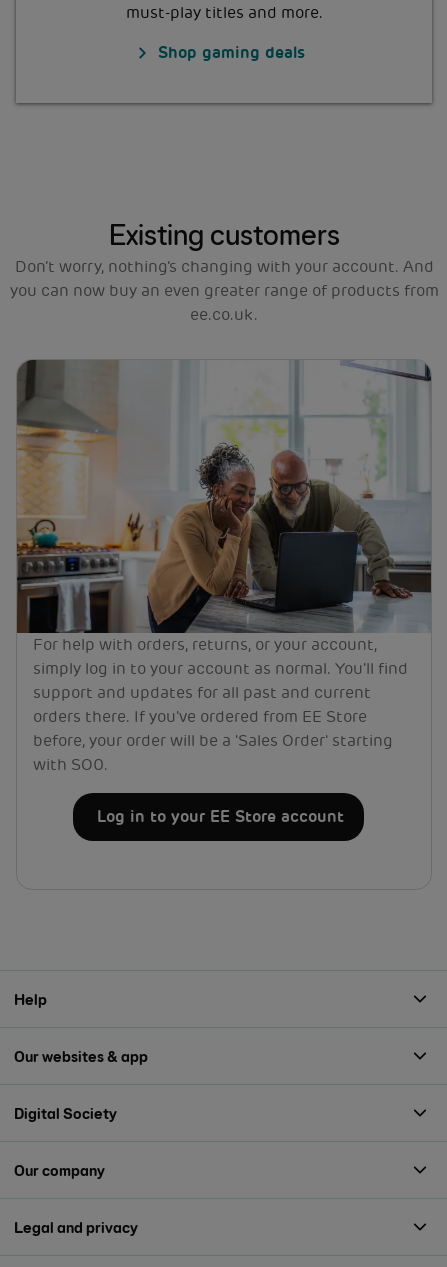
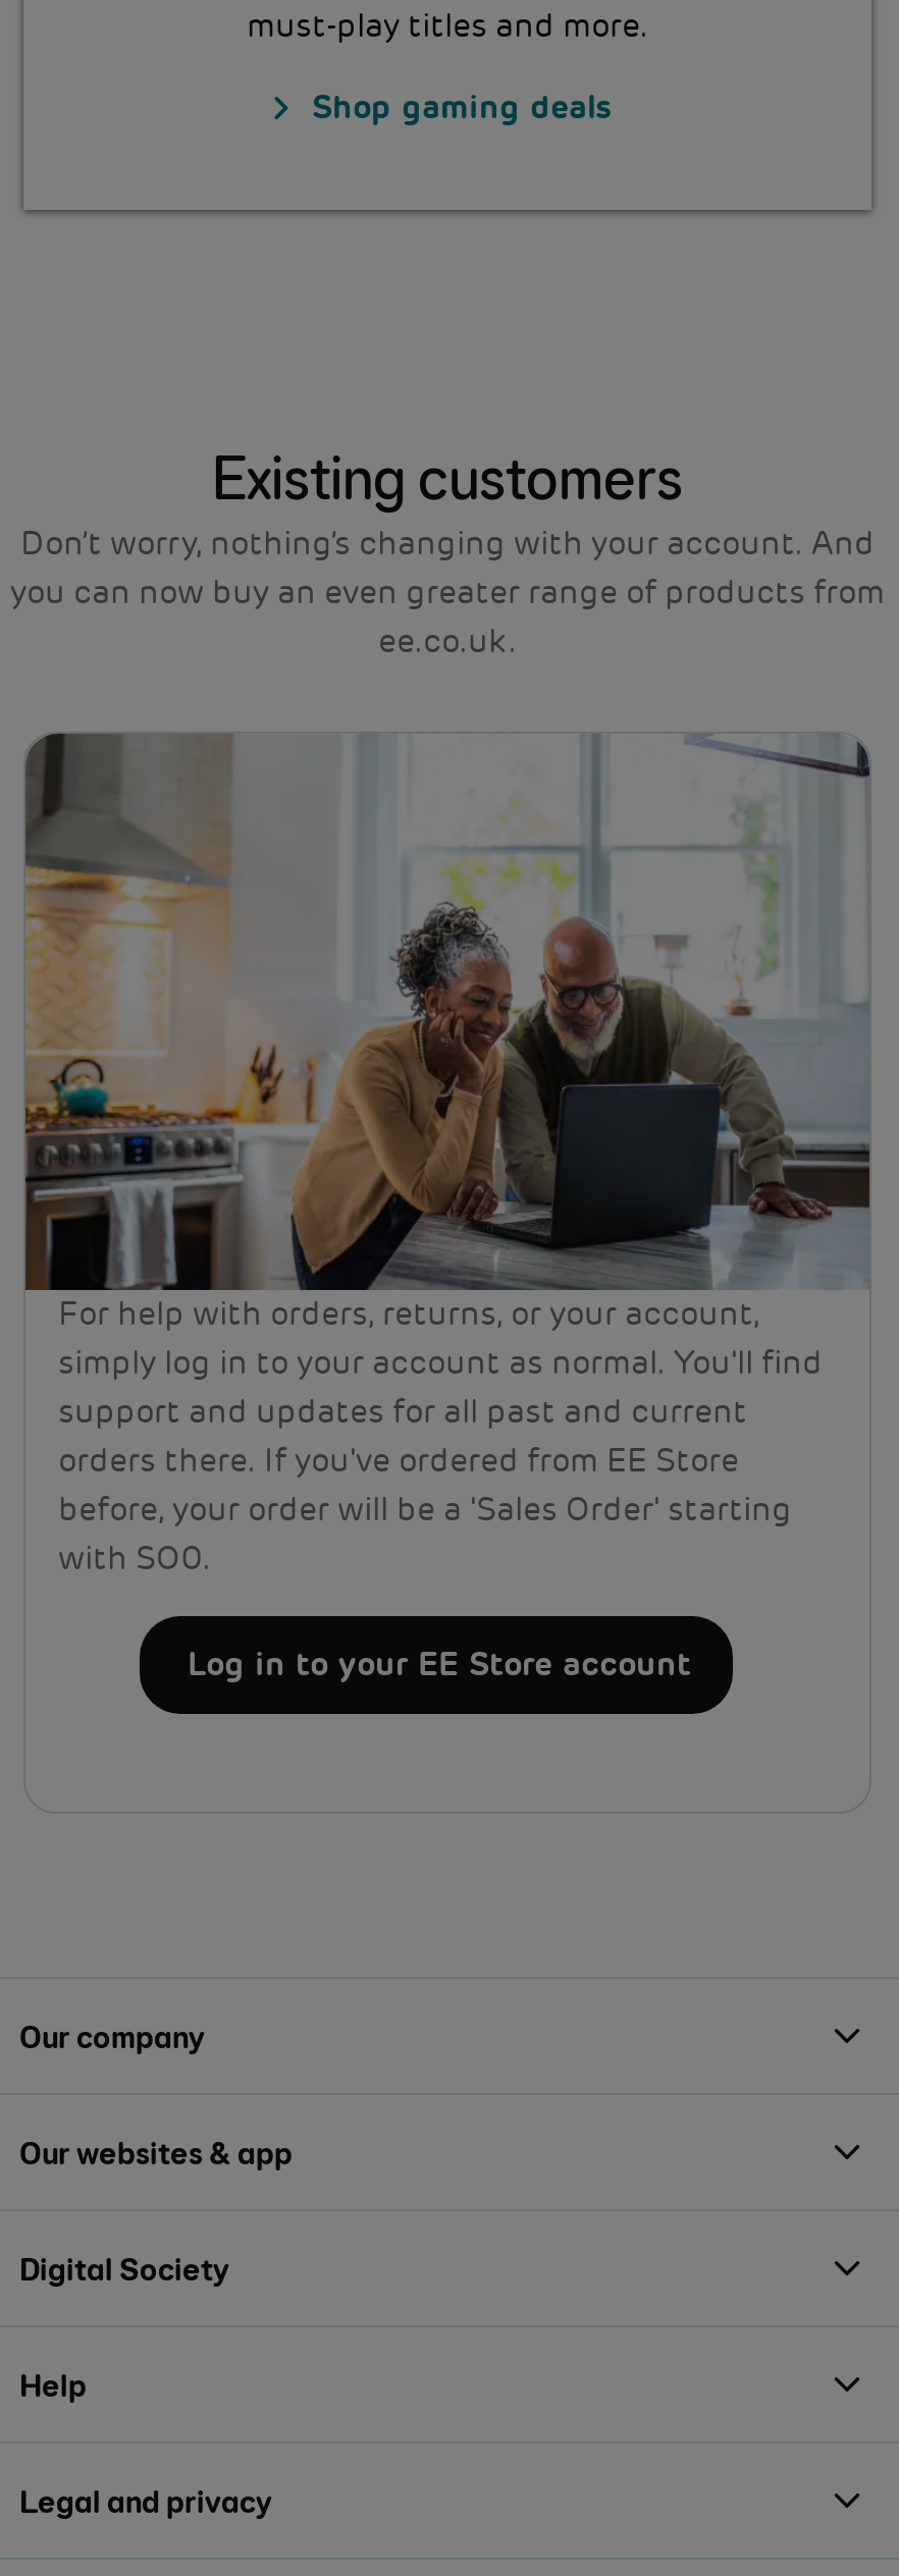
moved [14,989,47,1008] -> [19,2365,87,2404]: Help
moved [14,1160,105,1179] -> [19,2016,205,2055]: Our company

